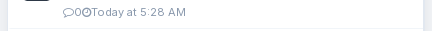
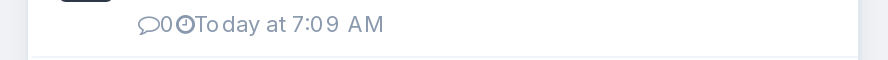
[74,5,186,19] 0 Today at 5:28 AM -> [160,10,384,38] 0 Today at 7:09 AM

